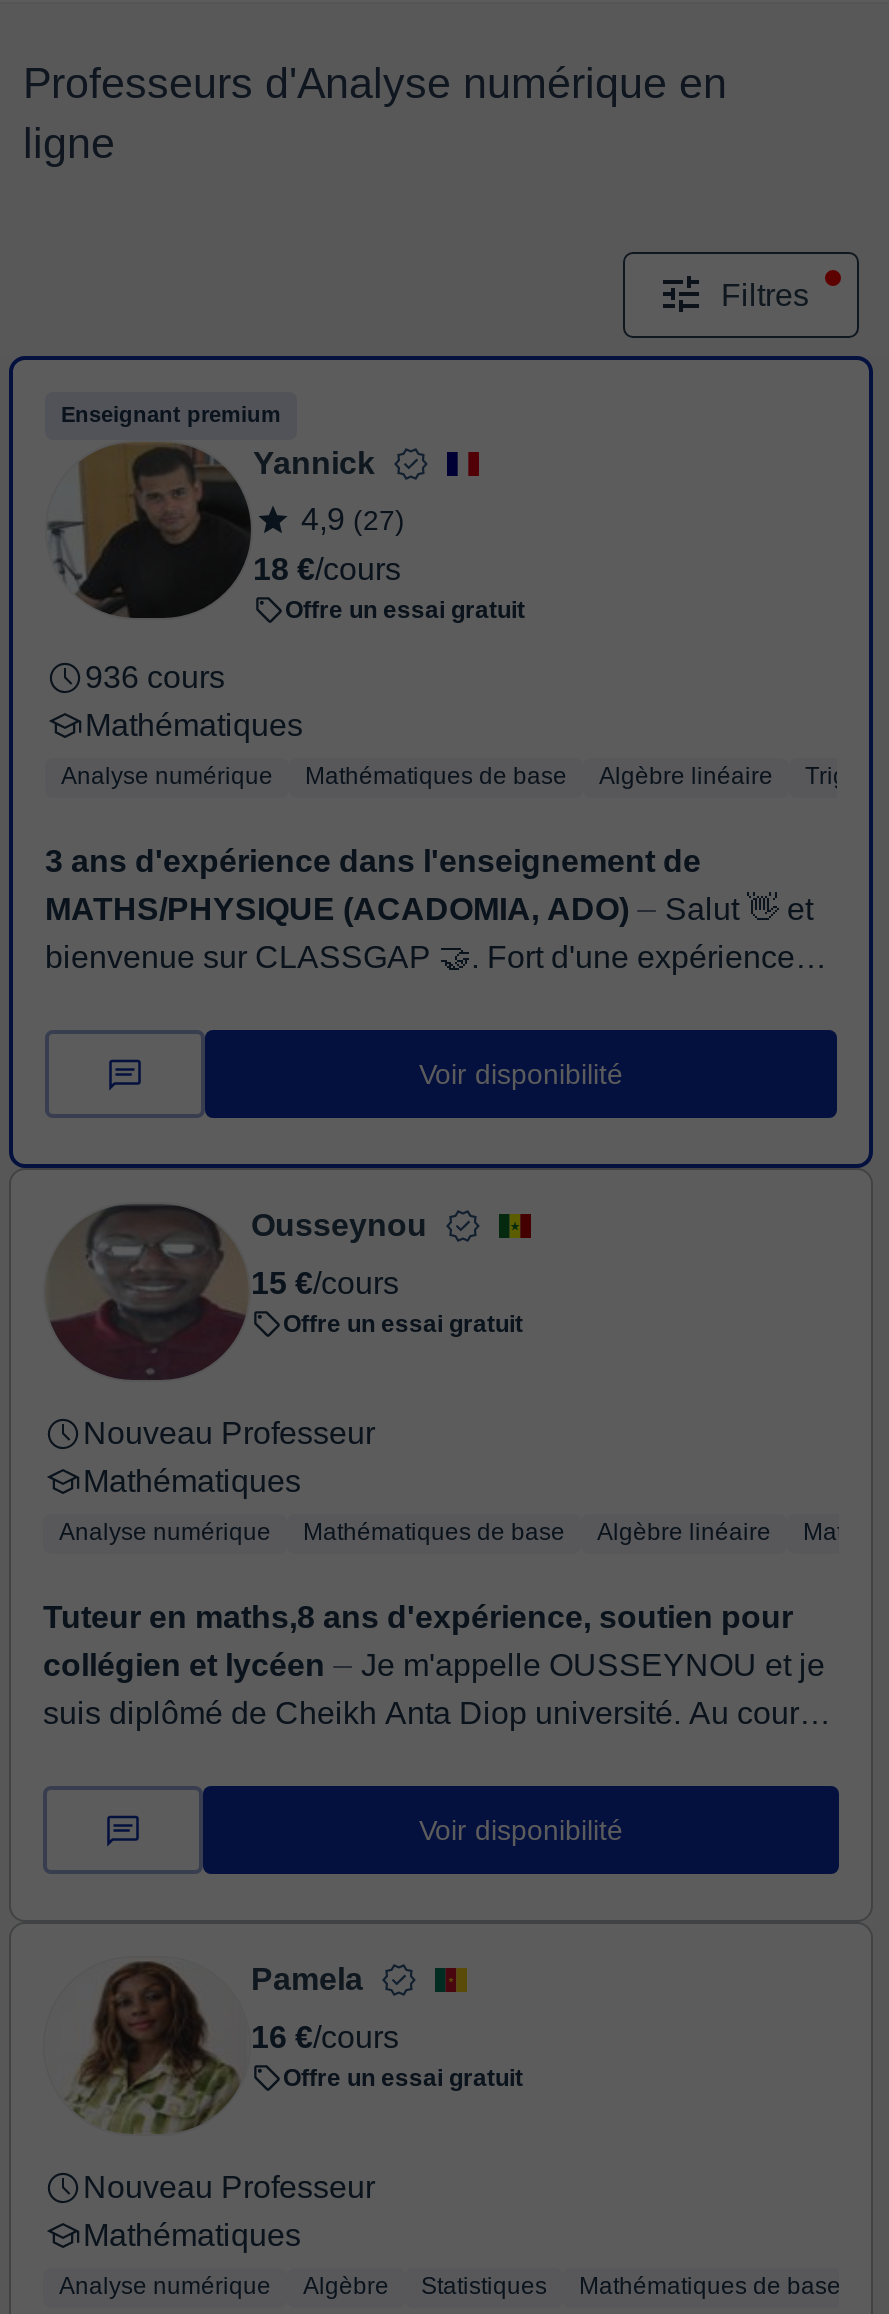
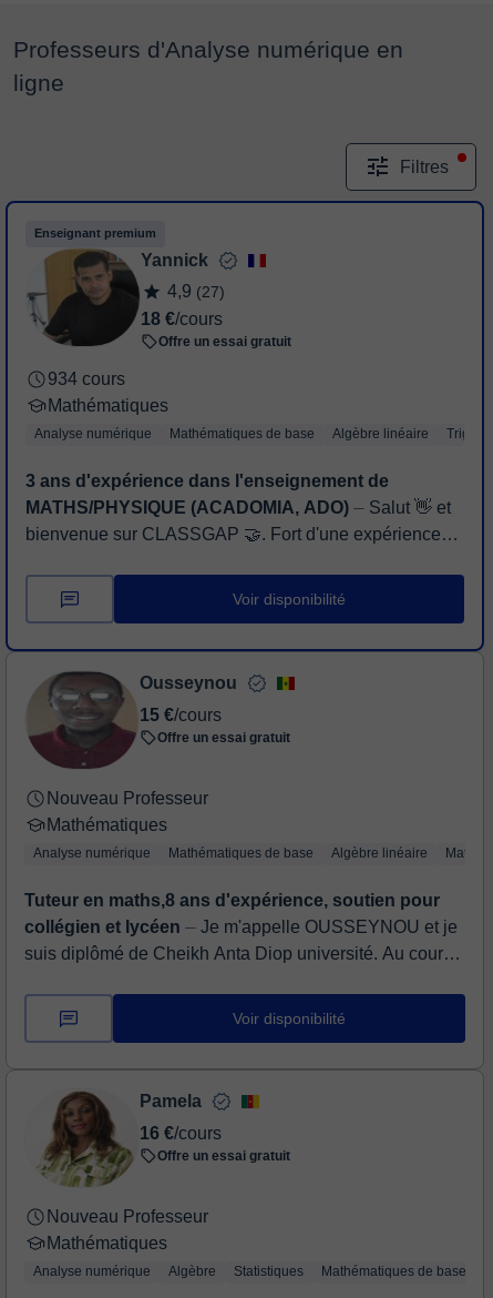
[85,660,225,694] 936 cours -> [48,369,125,388] 934 cours

